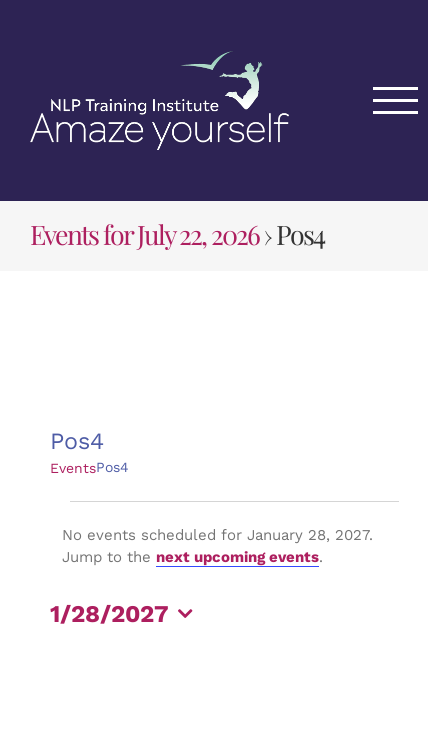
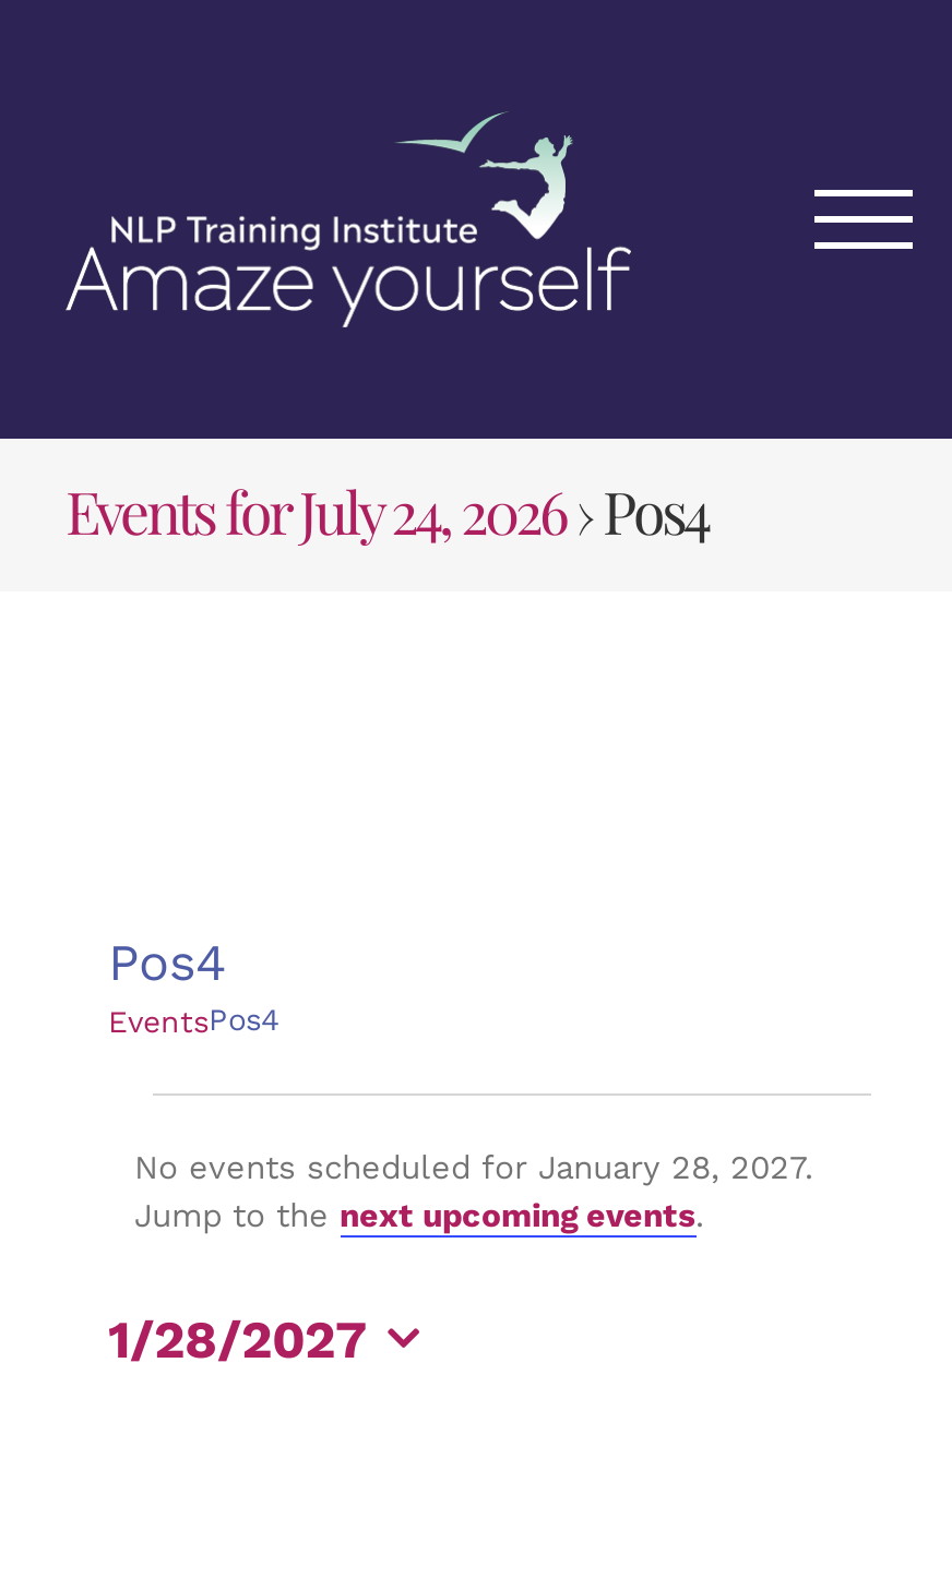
[30,216,324,252] Events for July 22, 2026› Pos4 -> [66,471,707,550] Events for July 24, 2026› Pos4

